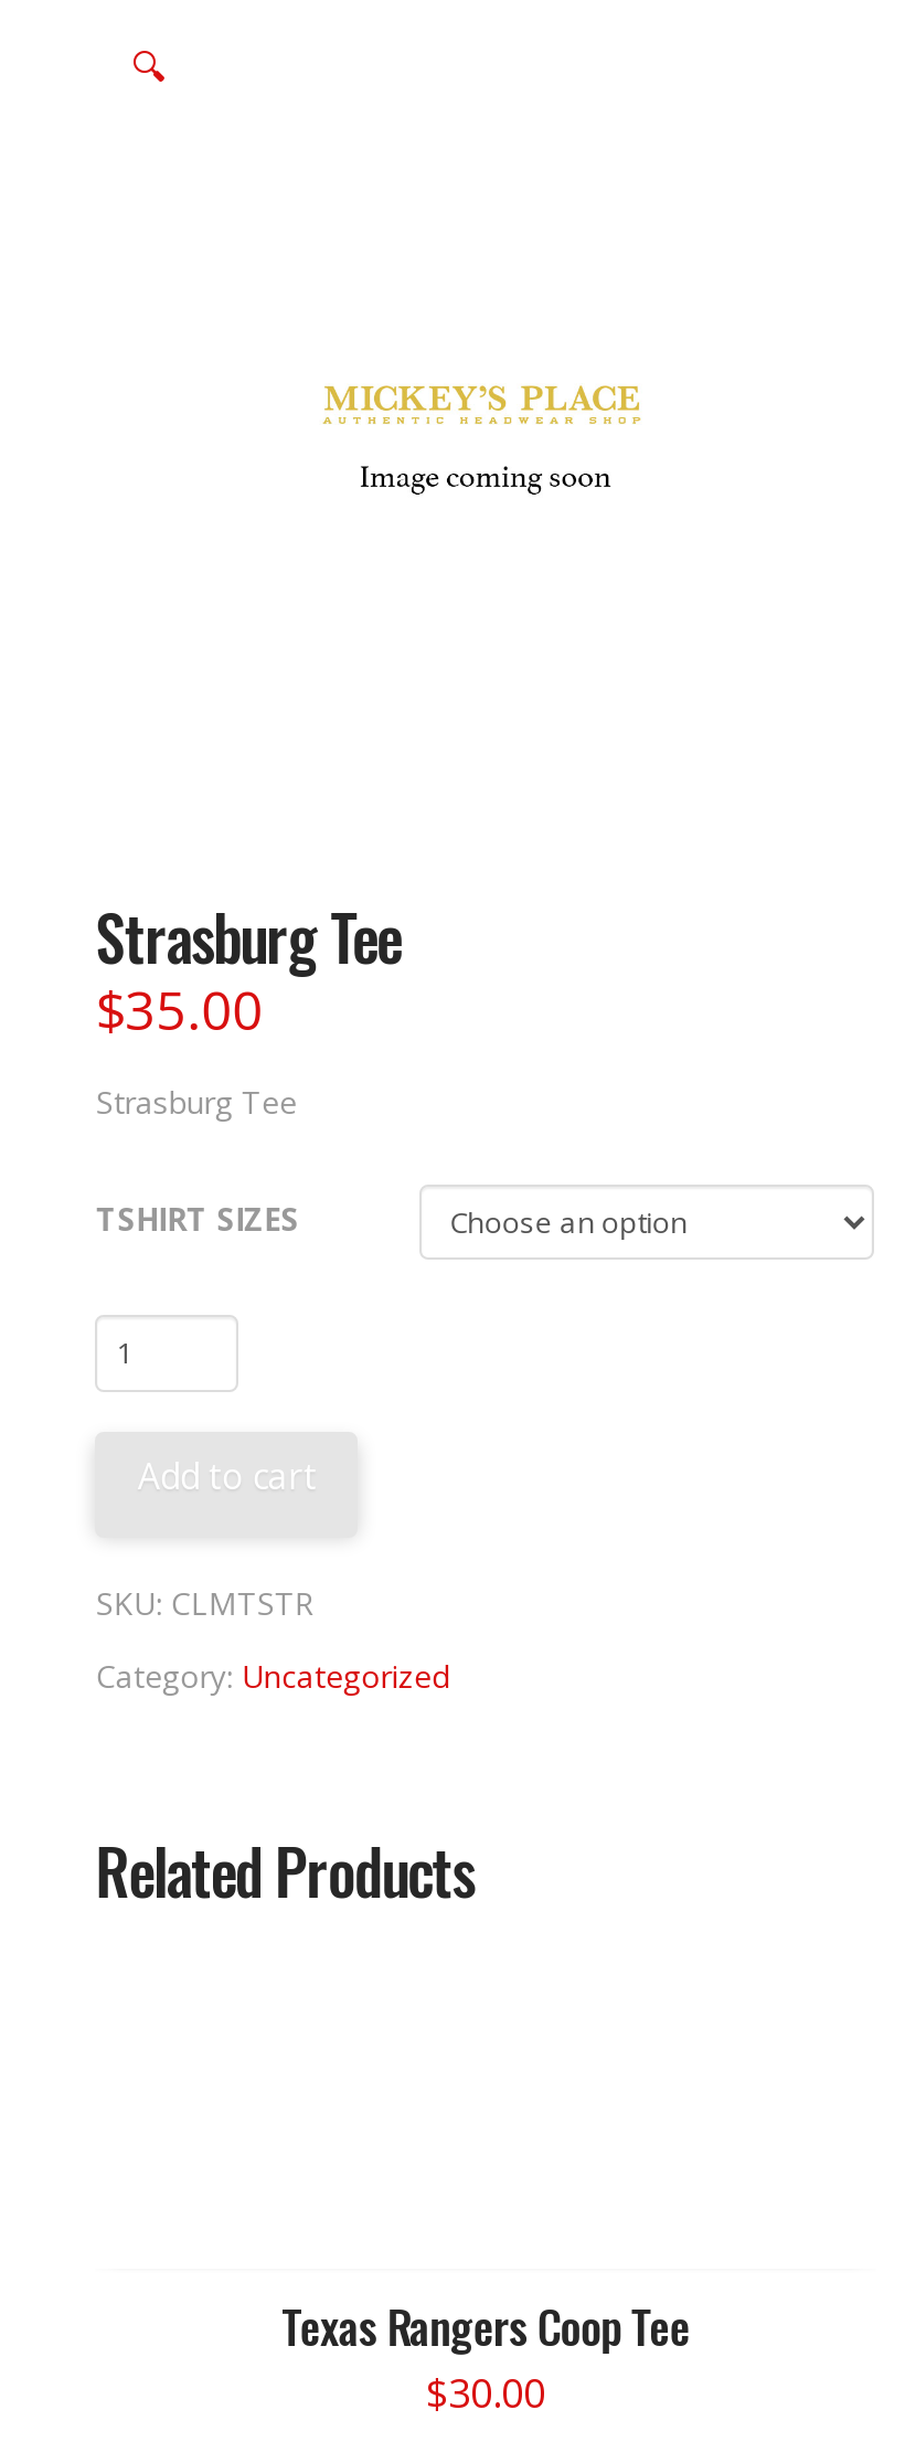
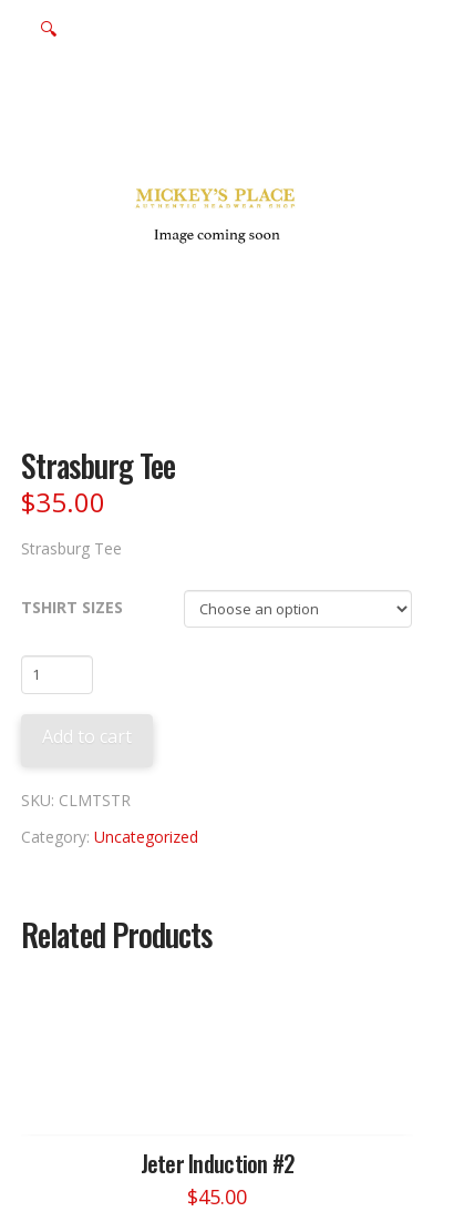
[281,2292,690,2418] Texas Rangers Coop Tee | $30.00 -> [140,1146,294,1209] Jeter Induction #2 | $45.00

